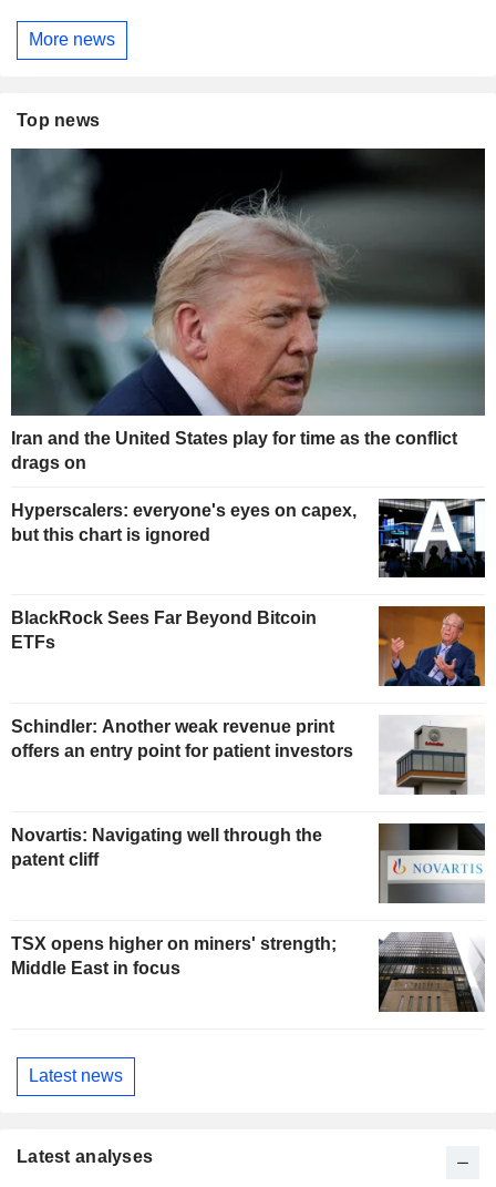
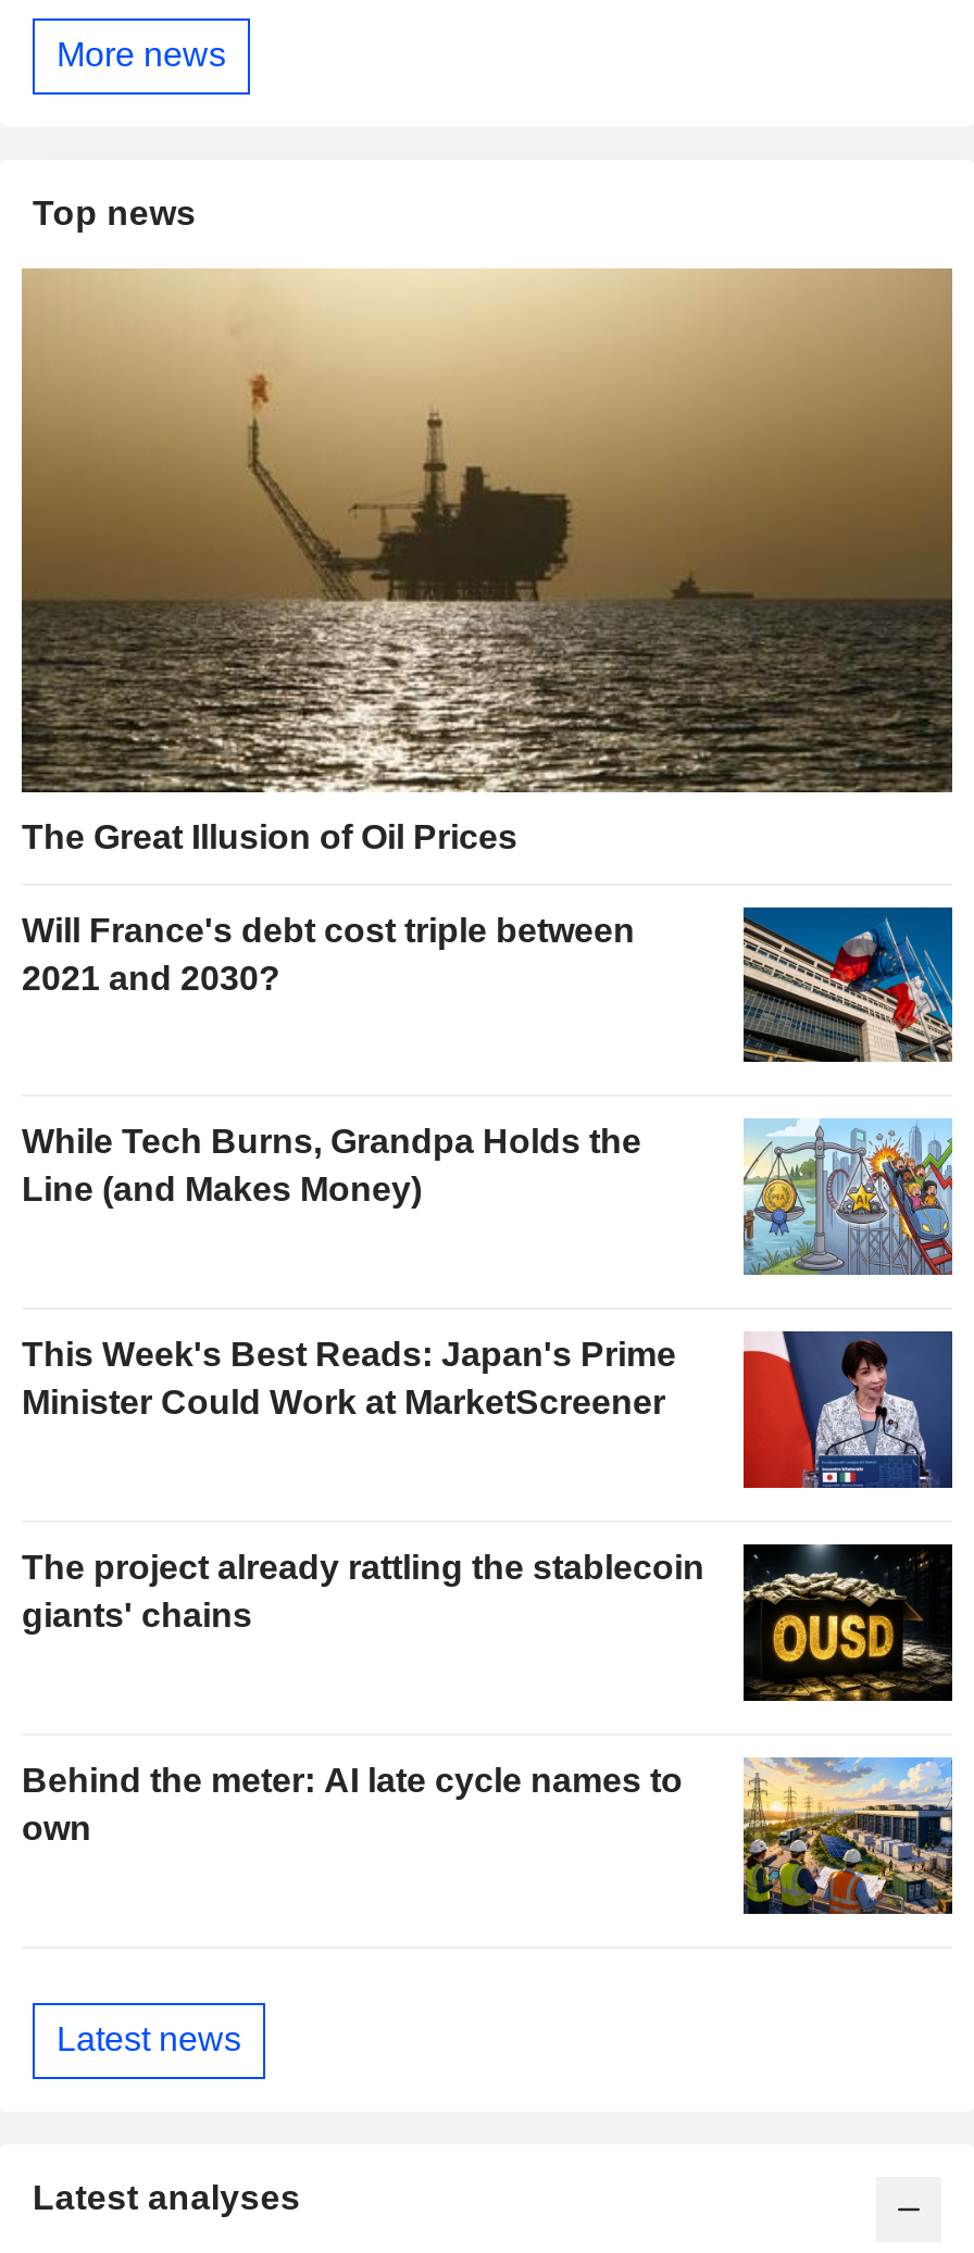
[10,147,486,472] [image] | Iran and the United States play for time as the conflict | drags on -> [20,266,954,854] [image] | The Great Illusion of Oil Prices
[11,500,356,544] Hyperscalers: everyone's eyes on capex, | but this chart is ignored -> [22,911,635,996] Will France's debt cost triple between | 2021 and 2030?
[379,498,486,579] [image] -> [741,905,954,1064] [image]
[11,609,317,652] BlackRock Sees Far Beyond Bitcoin | ETFs -> [22,1124,641,1208] While Tech Burns, Grandpa Holds the | Line (and Makes Money)
[378,605,486,687] [image] -> [741,1118,954,1277] [image]
[11,715,485,796] [image] | Schindler: Another weak revenue print | offers an entry point for patient investors -> [22,1329,954,1490] [image] | This Week's Best Reads: Japan's Prime | Minister Could Work at MarketScreener
[11,826,322,869] Novartis: Navigating well through the | patent cliff -> [22,1549,704,1634] The project already rattling the stablecoin | giants' chains
[378,822,486,904] [image] -> [744,1542,954,1701] [image]
[11,932,485,1013] [image] | TSX opens higher on miners' strength; | Middle East in focus -> [22,1755,954,1916] [image] | Behind the meter: AI late cycle names to | own

